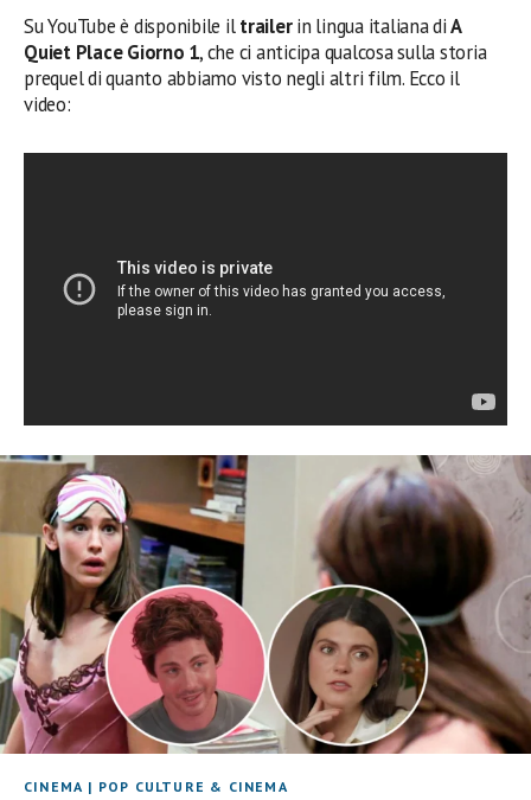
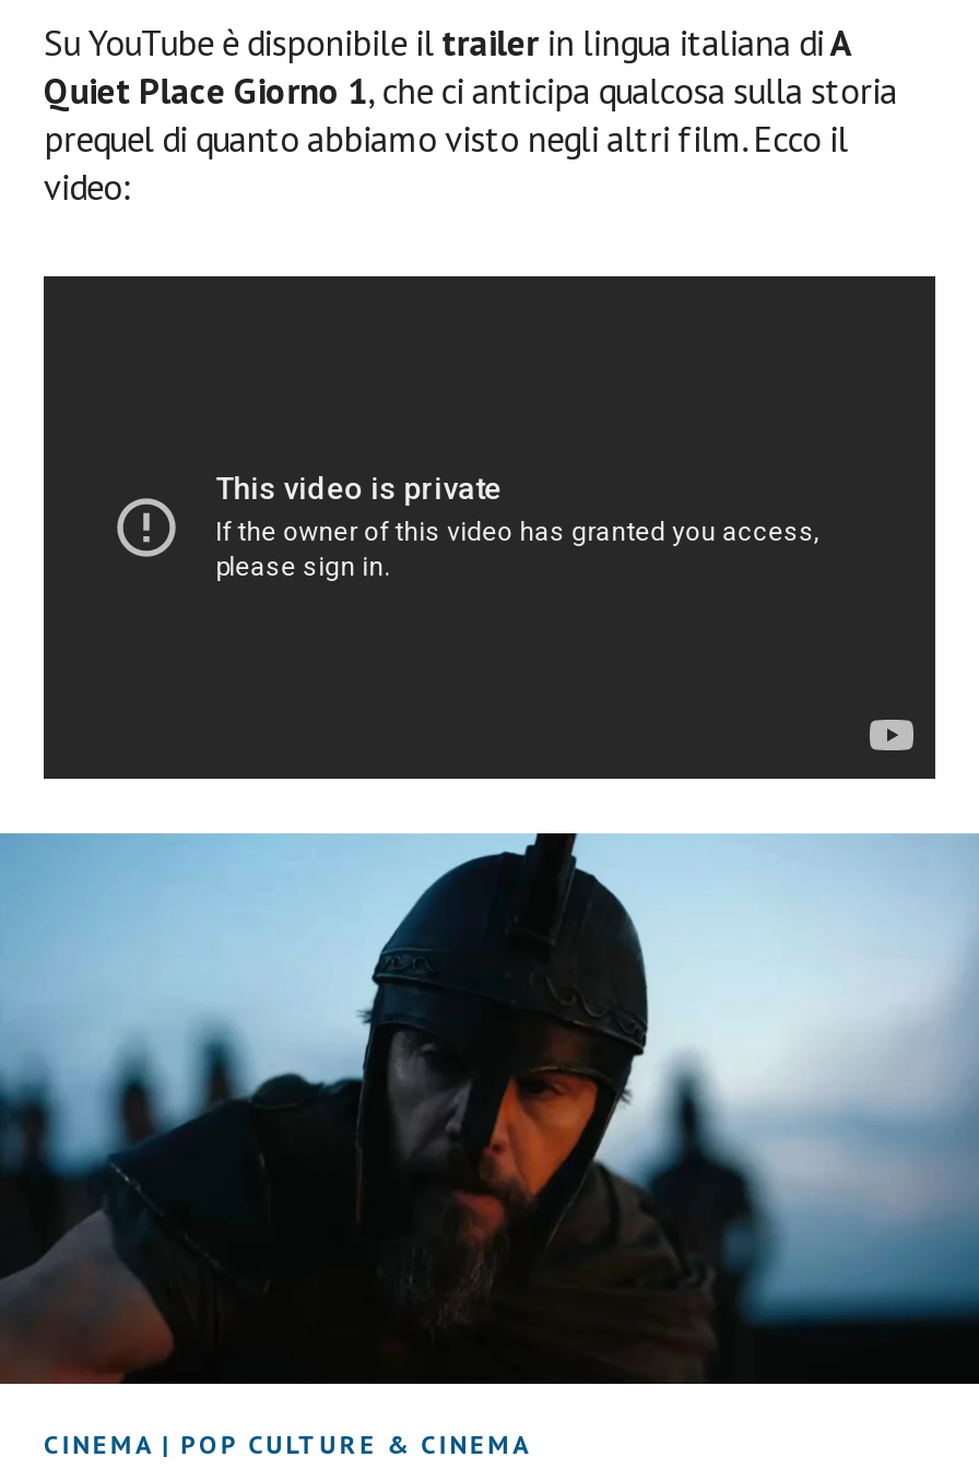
[4,454,527,755] [image] -> [7,831,972,1386] [image]

